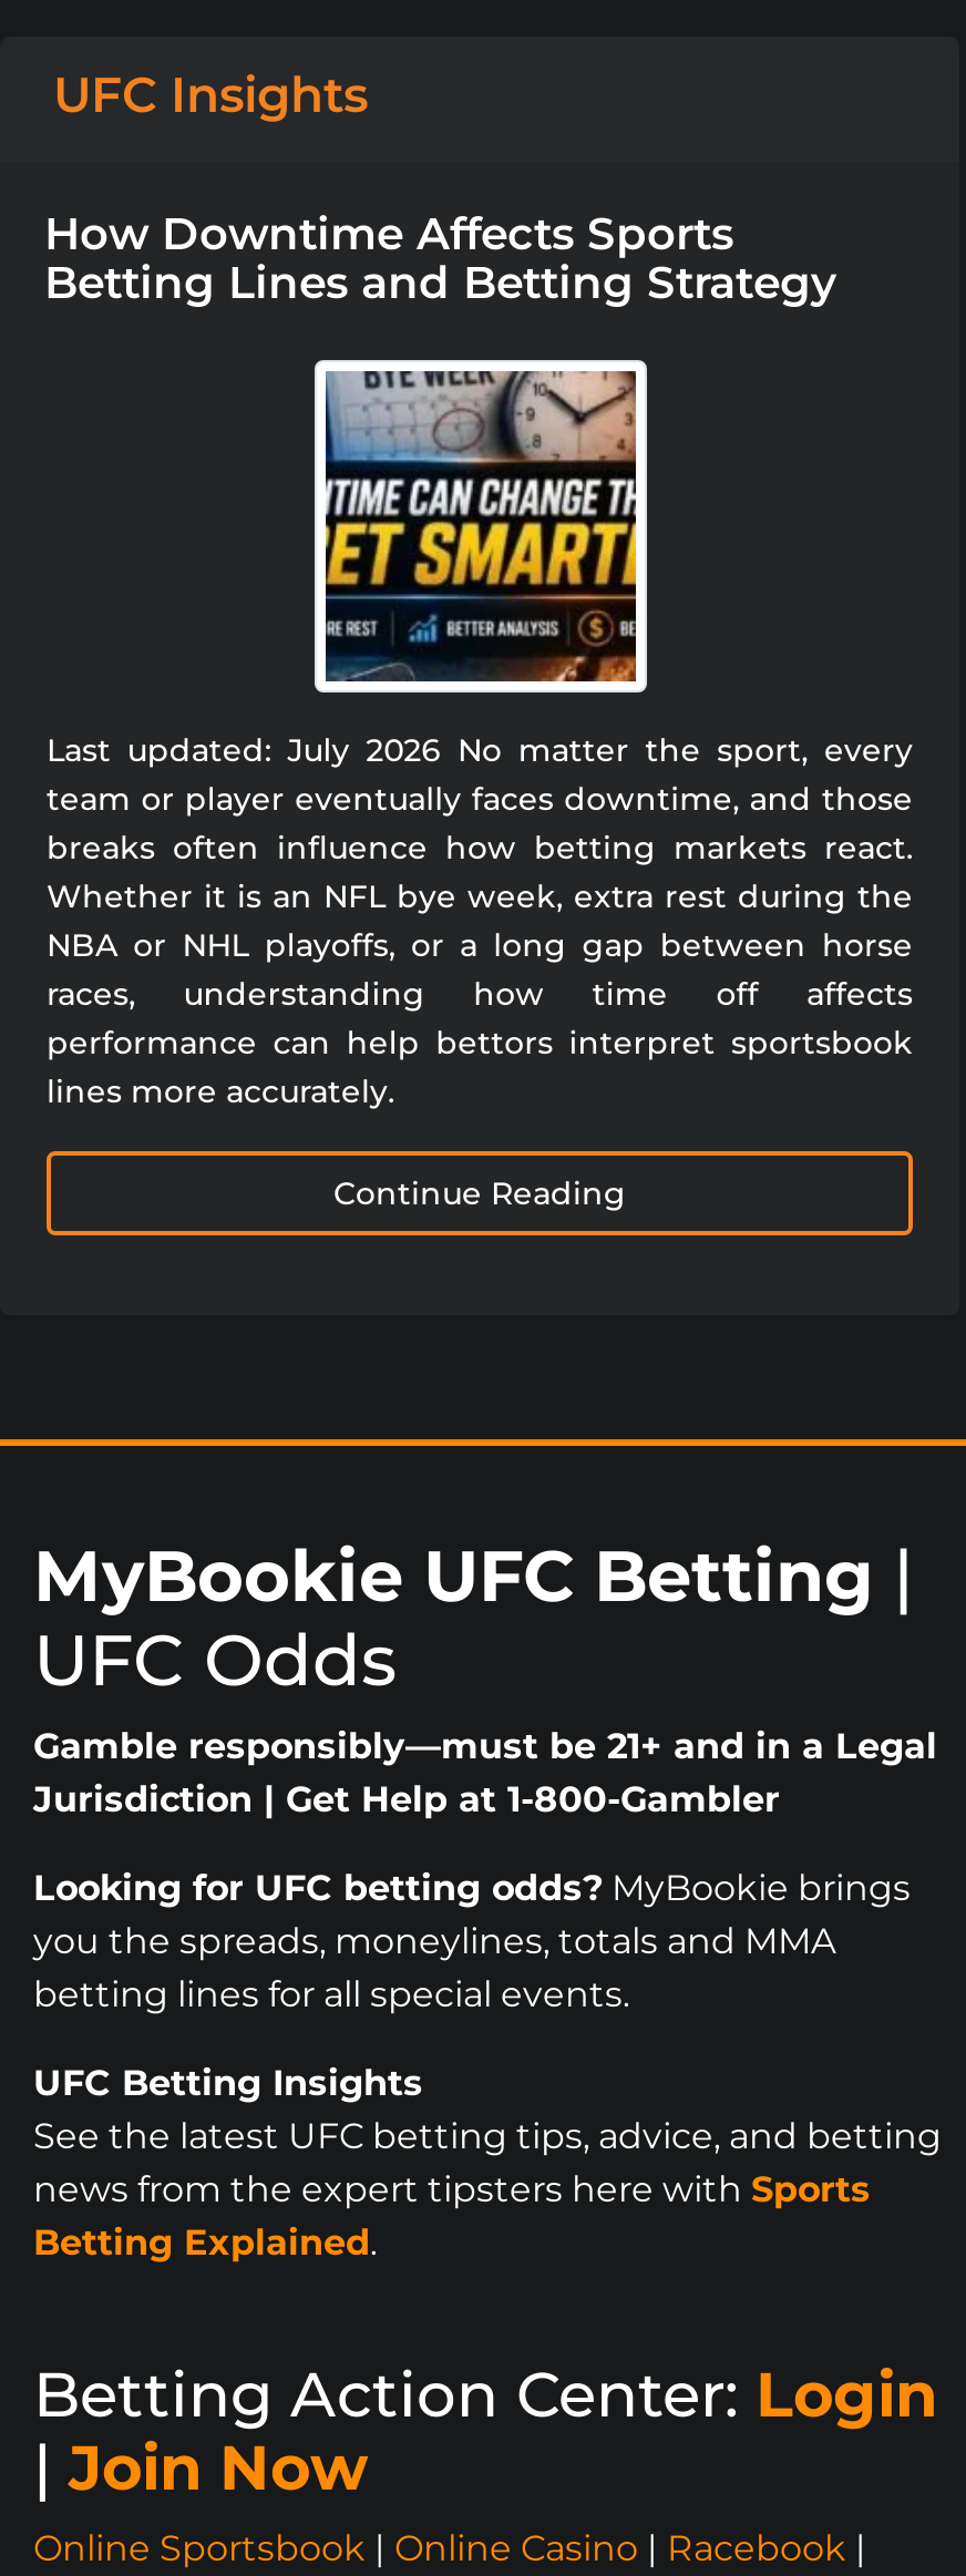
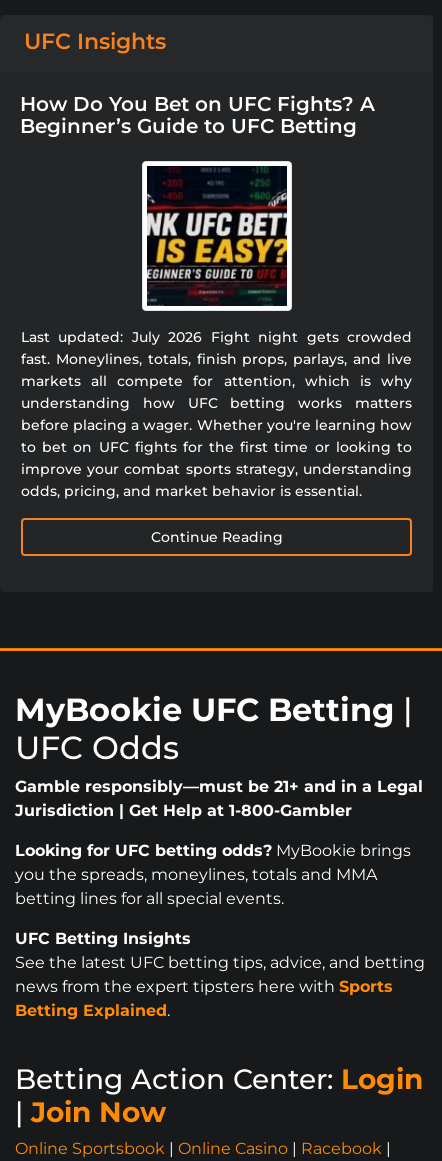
[44,208,837,310] How Downtime Affects Sports | Betting Lines and Betting Strategy -> [20,92,375,138] How Do You Bet on UFC Fights? A | Beginner’s Guide to UFC Betting
[47,369,913,1112] [image] | Last updated: July 2026 No matter the sport, every | team or player eventually faces downtime, and those | breaks often influence how betting markets react. | Whether it is an NFL bye week, extra rest during the | NBA or NHL playoffs, or a long gap between horse | races, understanding how time off affects | performance can help bettors interpret sportsbook | lines more accurately. -> [21,165,412,500] [image] | Last updated: July 2026 Fight night gets crowded | fast. Moneylines, totals, finish props, parlays, and live | markets all compete for attention, which is why | understanding how UFC betting works matters | before placing a wager. Whether you're learning how | to bet on UFC fights for the first time or looking to | improve your combat sports strategy, understanding | odds, pricing, and market behavior is essential.

